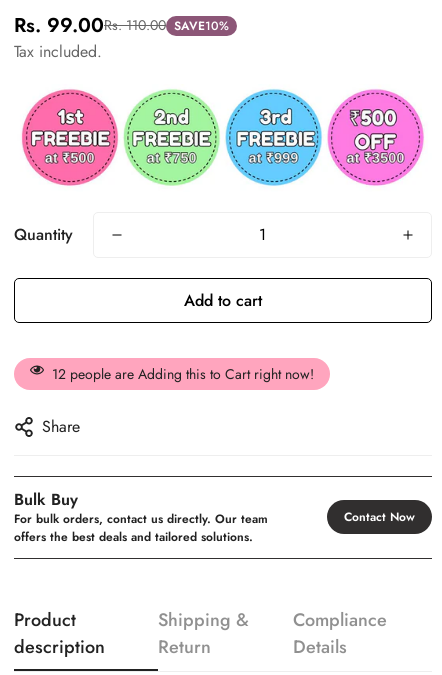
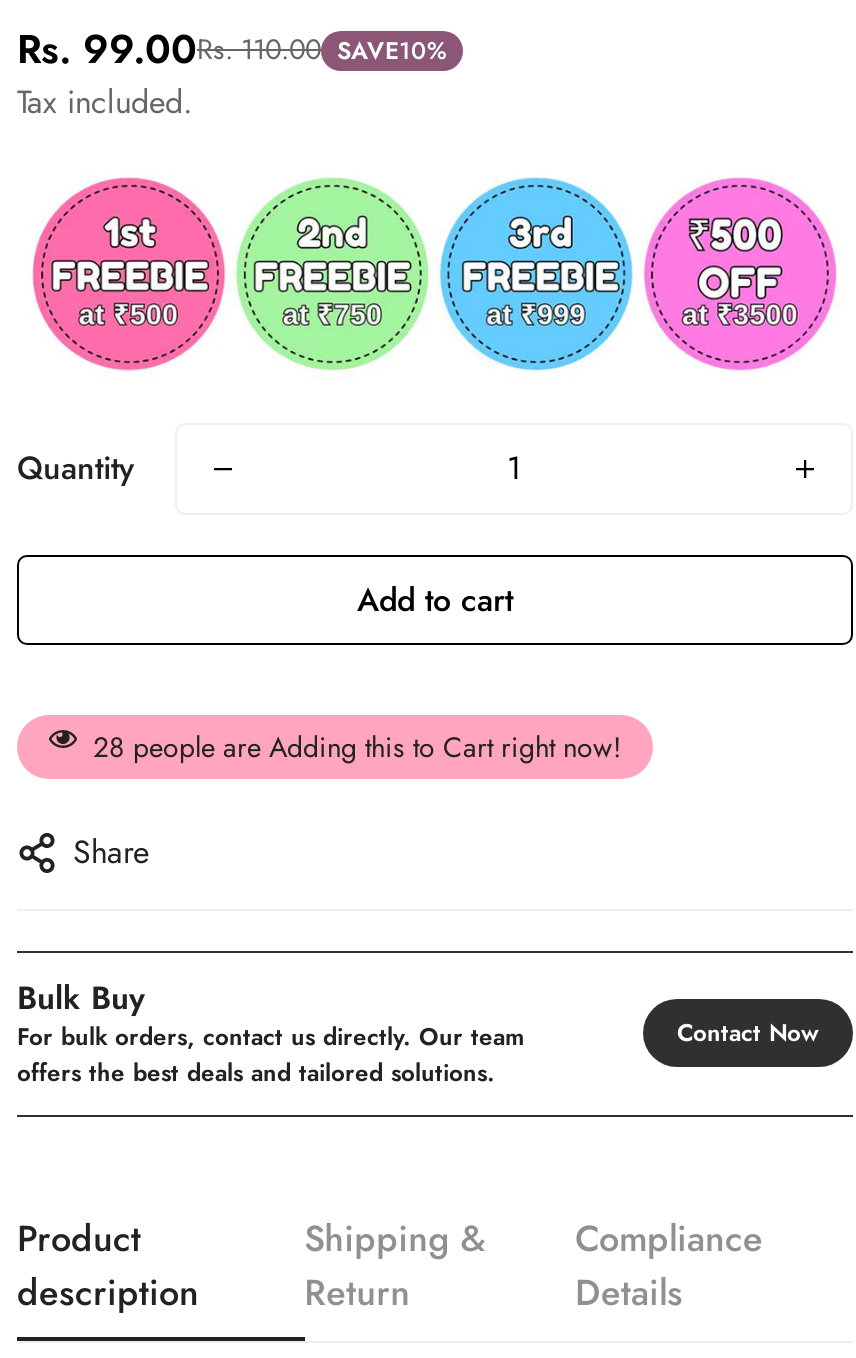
[52,364,314,384] 12 people are Adding this to Cart right now! -> [93,726,621,766] 28 people are Adding this to Cart right now!

